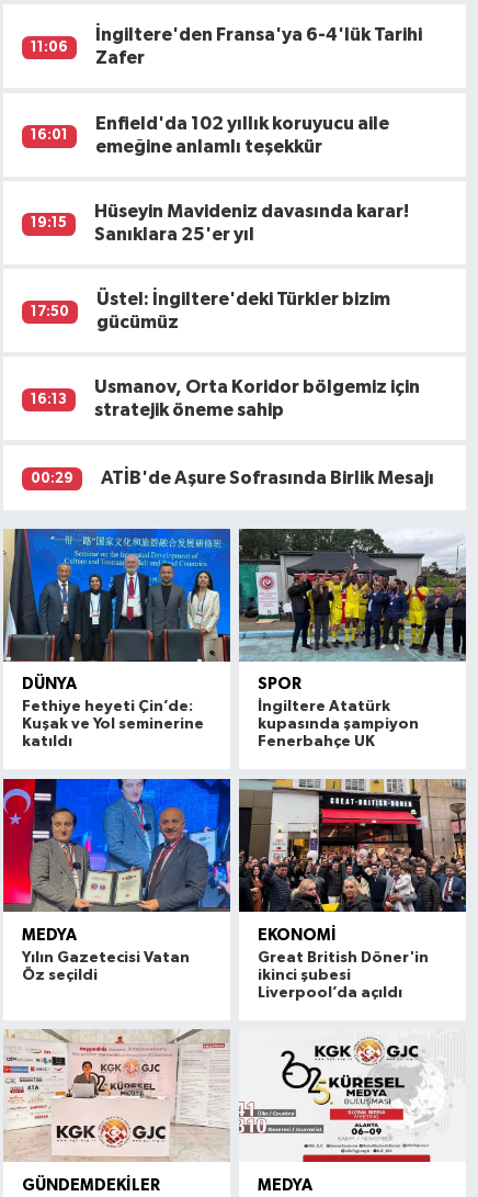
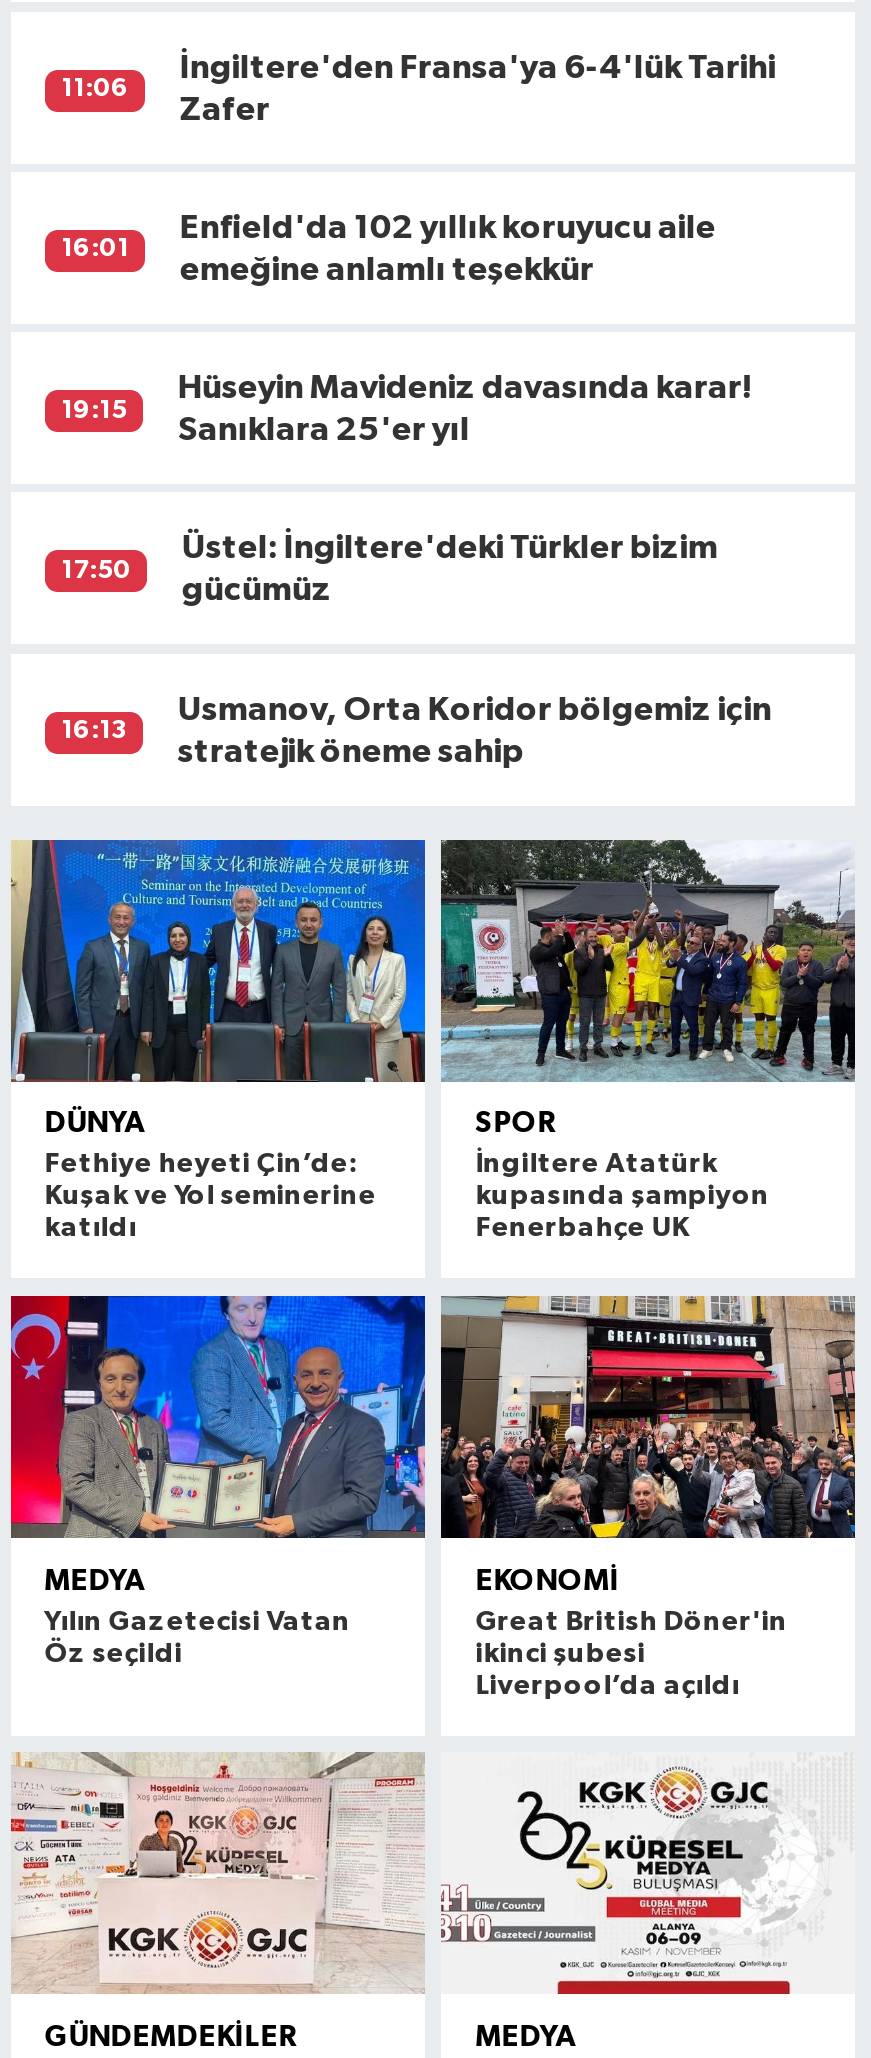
[31,468,434,487] 00:29 | ATİB'de Aşure Sofrasında Birlik Mesajı -> none

